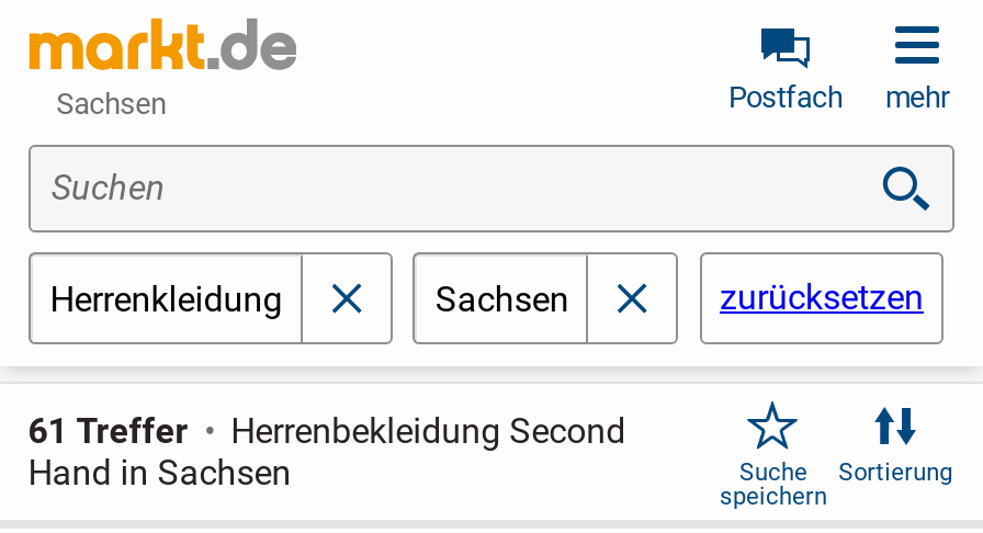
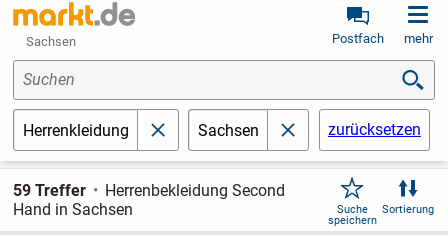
[28,410,626,452] 61 Treffer Herrenbekleidung Second -> [13,181,285,200] 59 Treffer Herrenbekleidung Second

